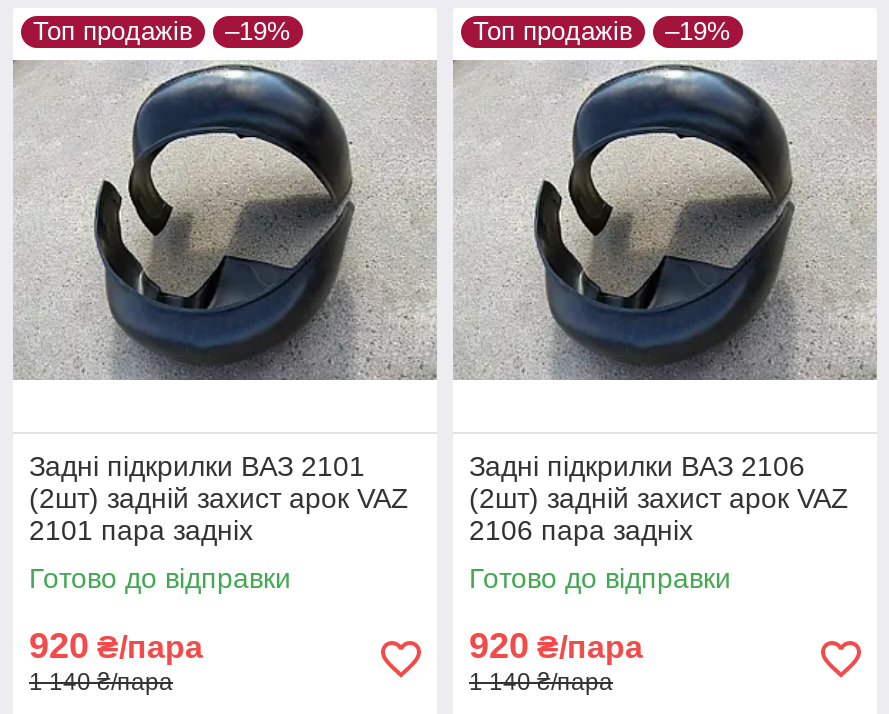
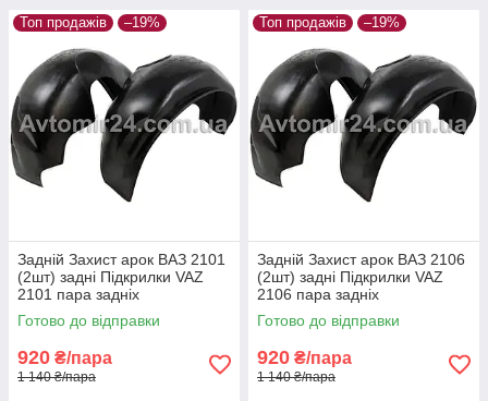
[13,60,439,514] [image] | Задні підкрилки ВАЗ 2101 | (2шт) задній захист арок VAZ -> [9,39,240,285] [image] | Задній Захист арок ВАЗ 2101 | (2шт) задні Підкрилки VAZ
[453,60,879,514] [image] | Задні підкрилки ВАЗ 2106 | (2шт) задній захист арок VAZ -> [248,39,479,285] [image] | Задній Захист арок ВАЗ 2106 | (2шт) задні Підкрилки VAZ

